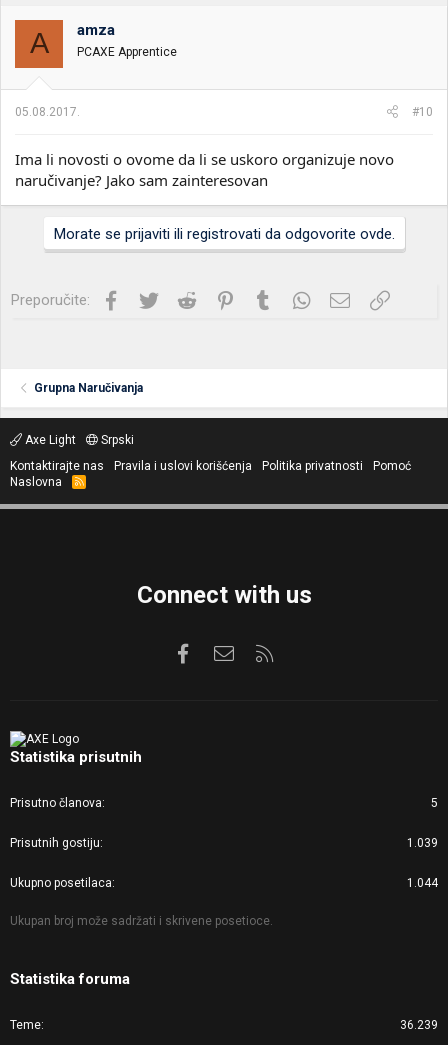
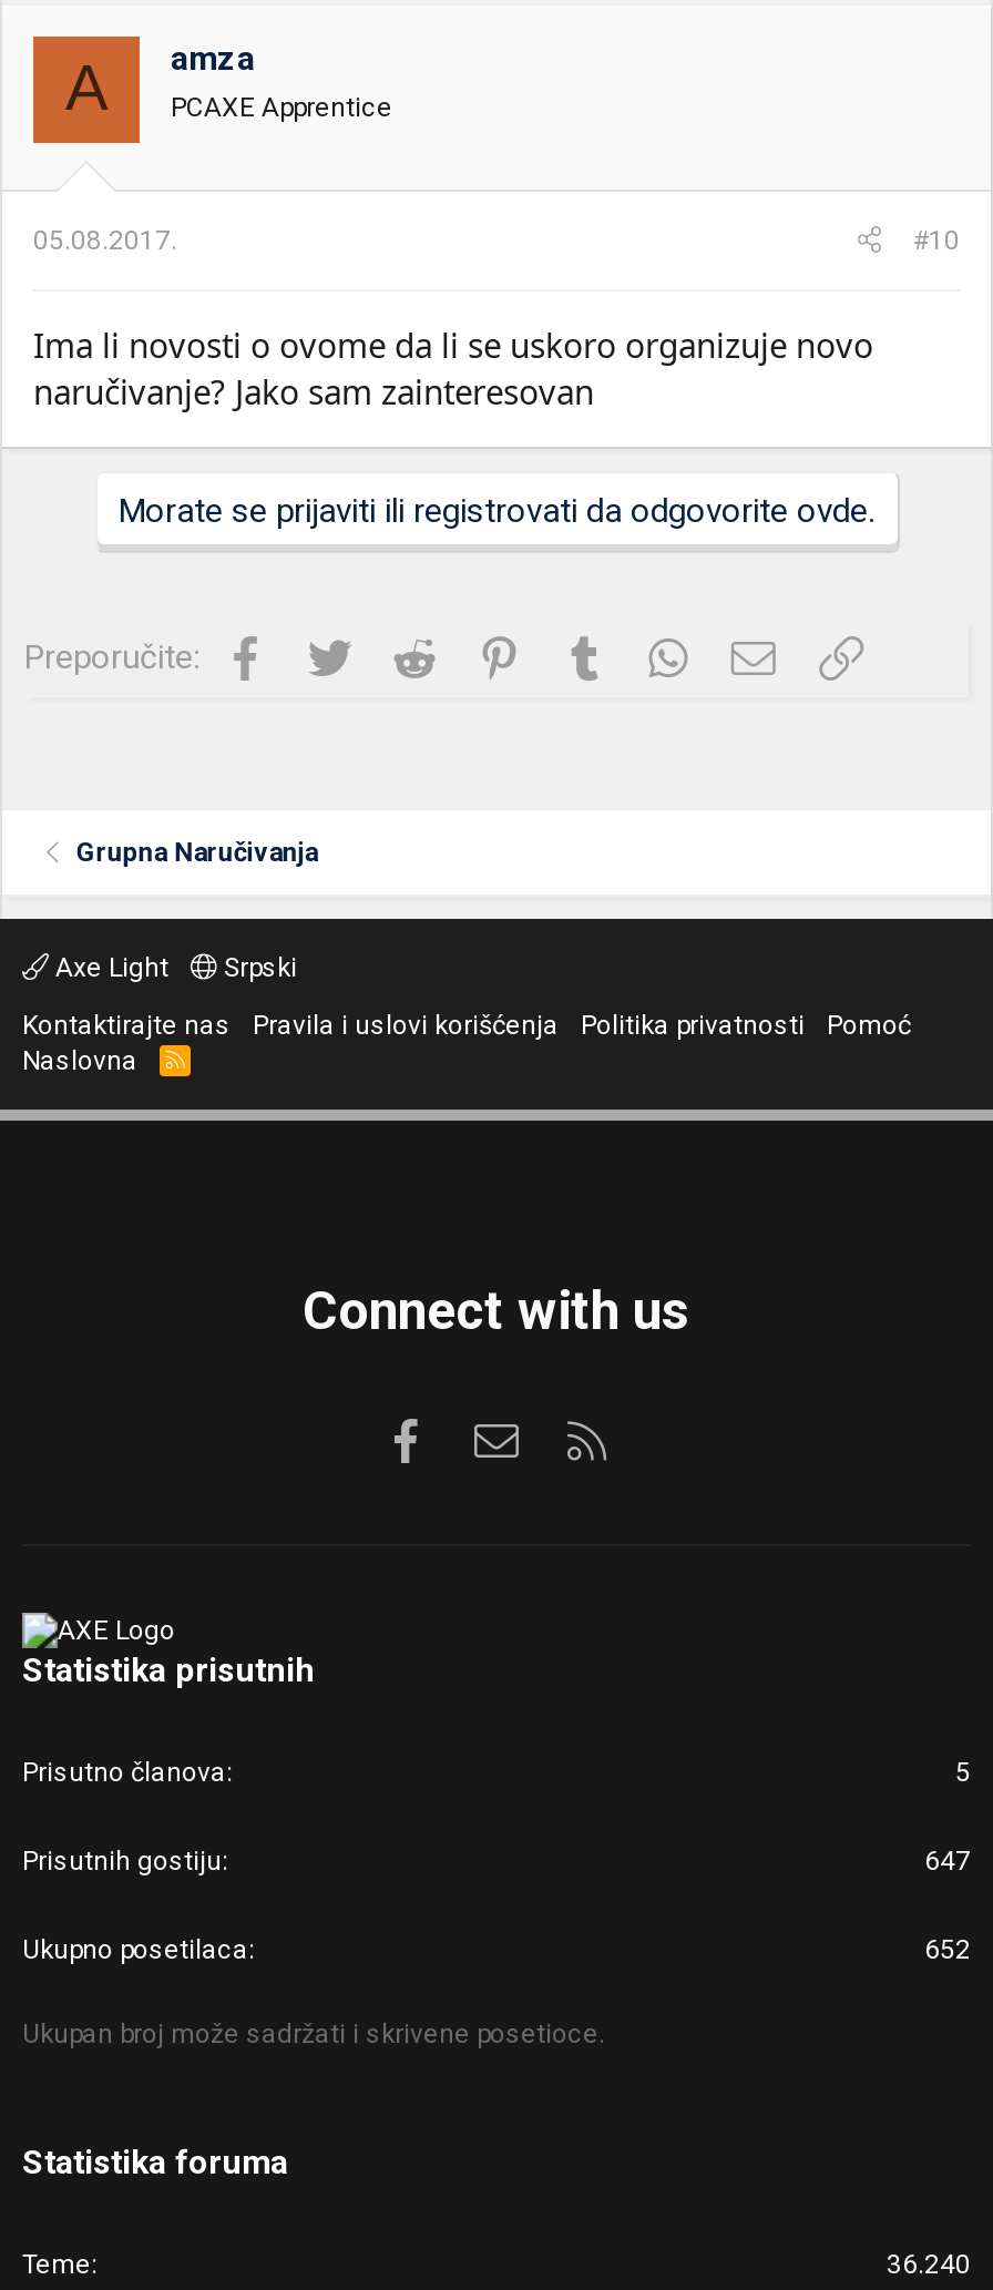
[407,836,438,850] 1.039 -> [924,1846,971,1877] 647
[407,876,438,890] 1.044 -> [924,1934,971,1965] 652
[400,1018,438,1032] 36.239 -> [887,2249,971,2280] 36.240

